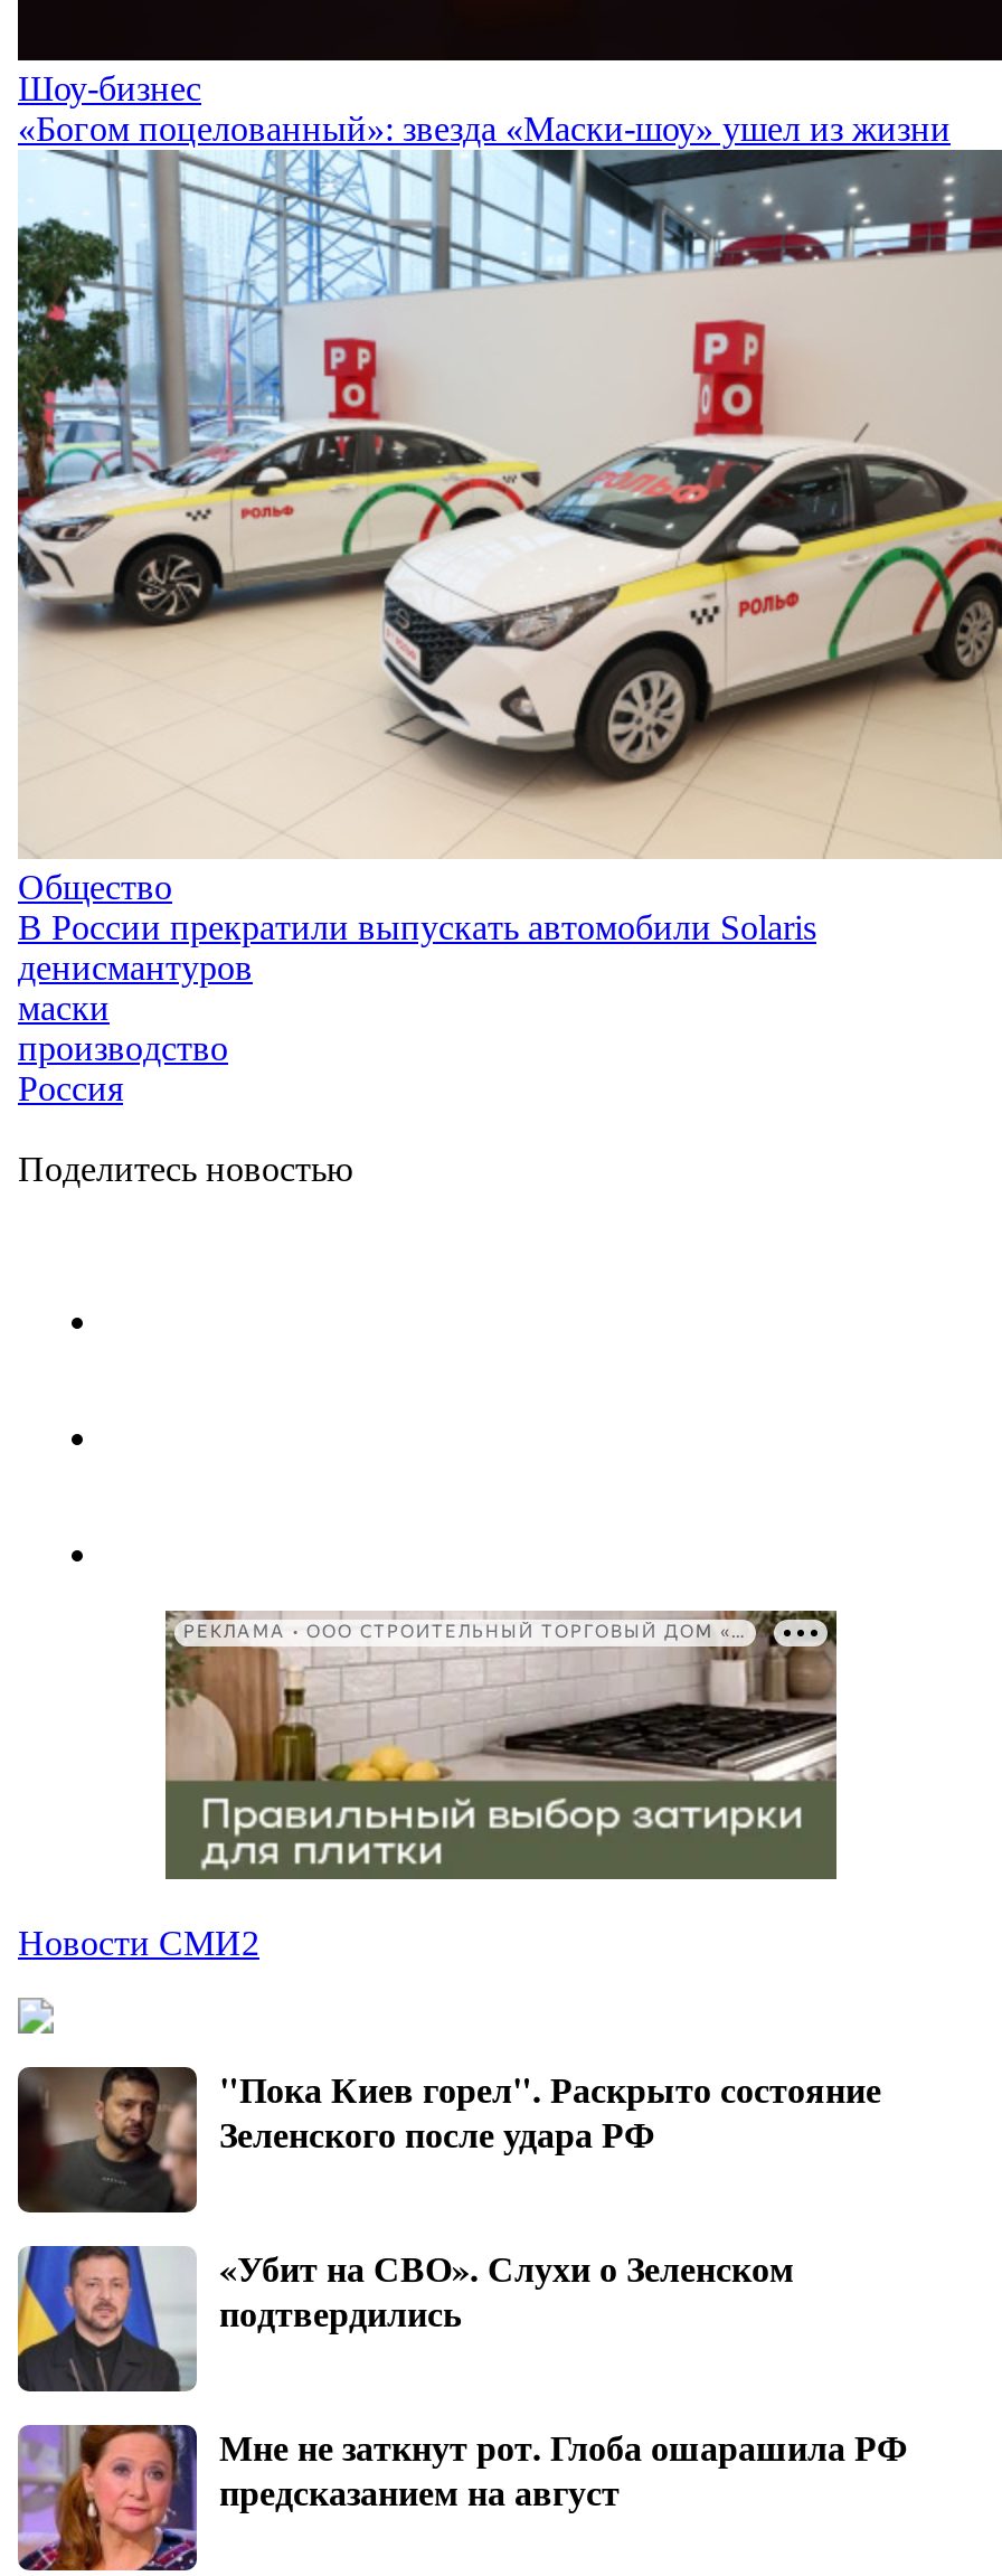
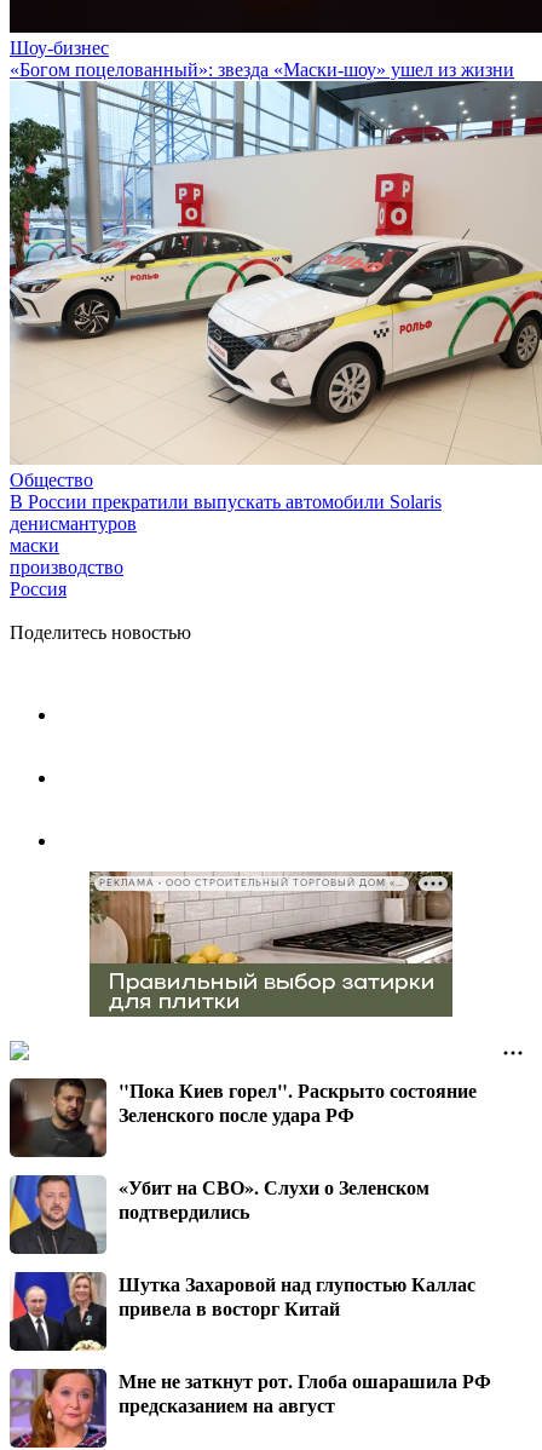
[18,1924,259,1962] Новости СМИ2 -> none
moved [16,2063,881,2338] -> [8,1076,477,1225]: [image] | "Пока Киев горел". Раскрыто состояние | Зеленского после удара РФ | «Убит на СВО». Слухи о Зеленском | подтвердились
none -> [10,1270,475,1351] [image] | Шутка Захаровой над глупостью Каллас | привела в восторг Китай

